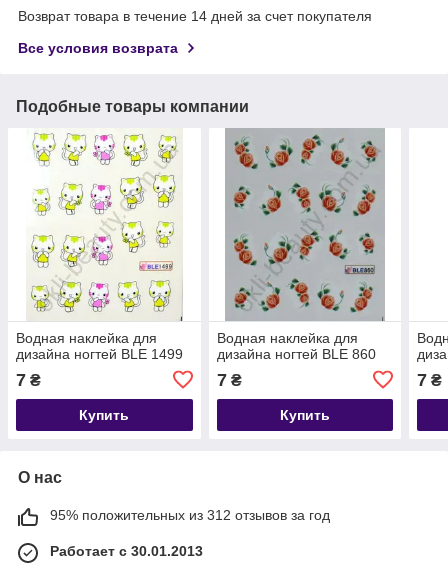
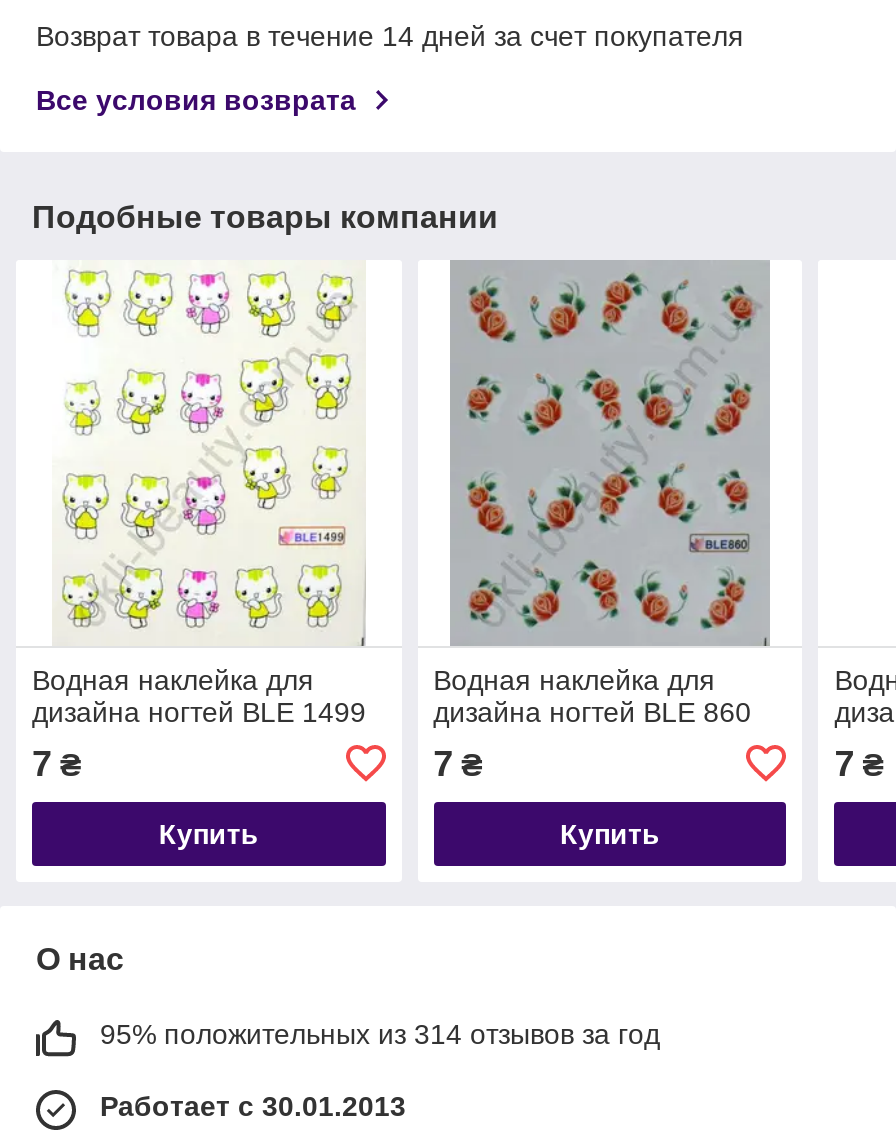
[50,507,330,523] 95% положительных из 312 отзывов за год -> [100,1018,660,1050] 95% положительных из 314 отзывов за год

